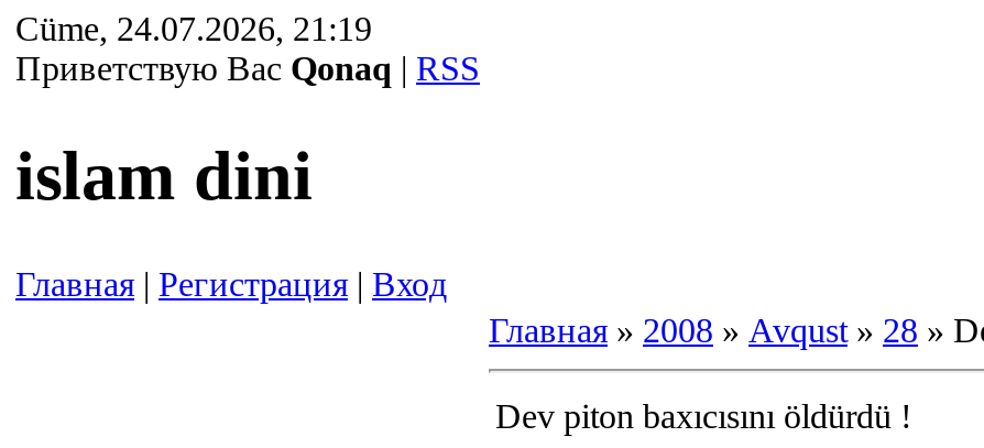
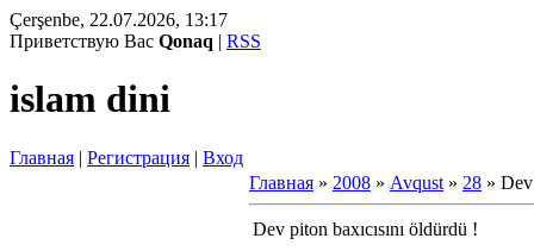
[15,10,372,47] Cüme, 24.07.2026, 21:19 -> [10,10,228,30] Çerşenbe, 22.07.2026, 13:17

